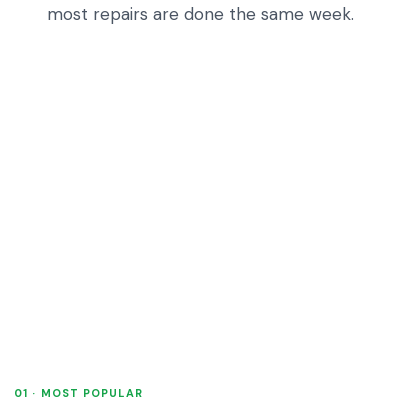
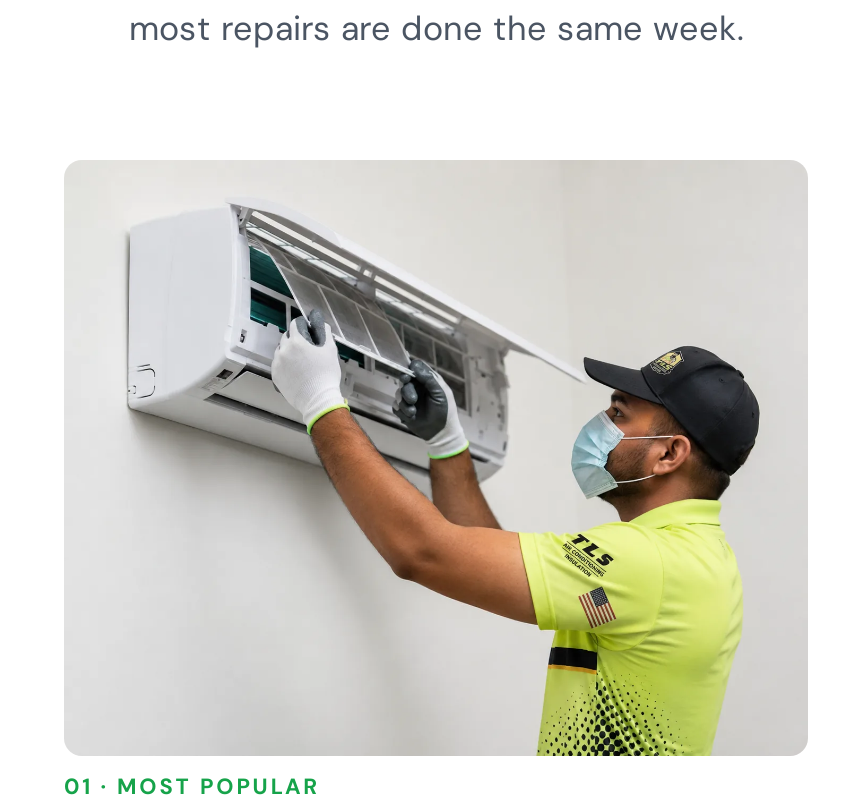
none -> [66,160,808,758] [image]

